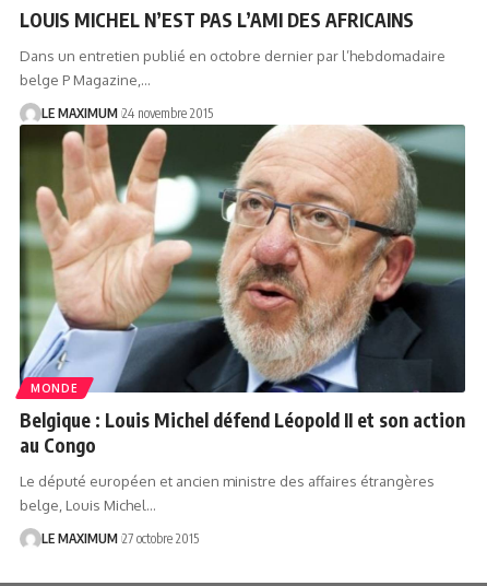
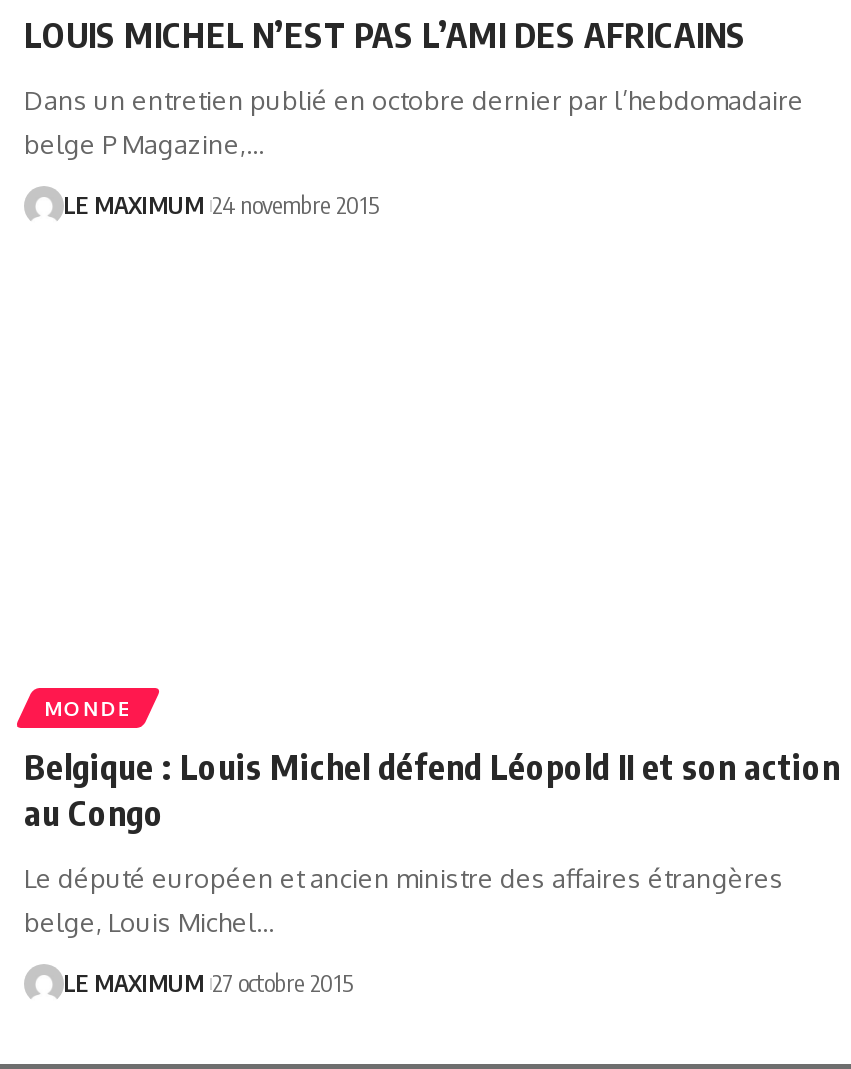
[19,124,466,394] [image] -> none

